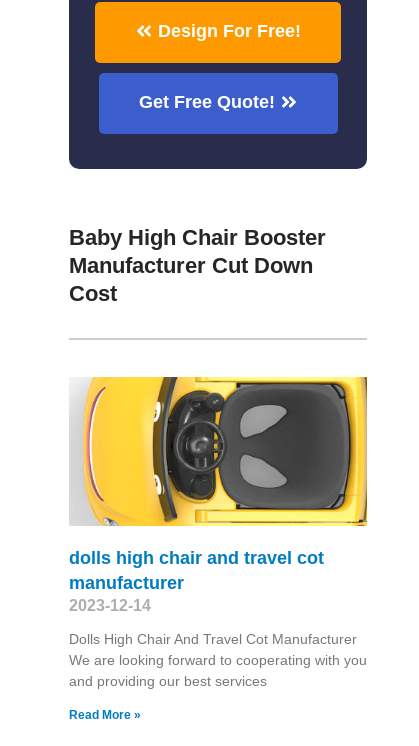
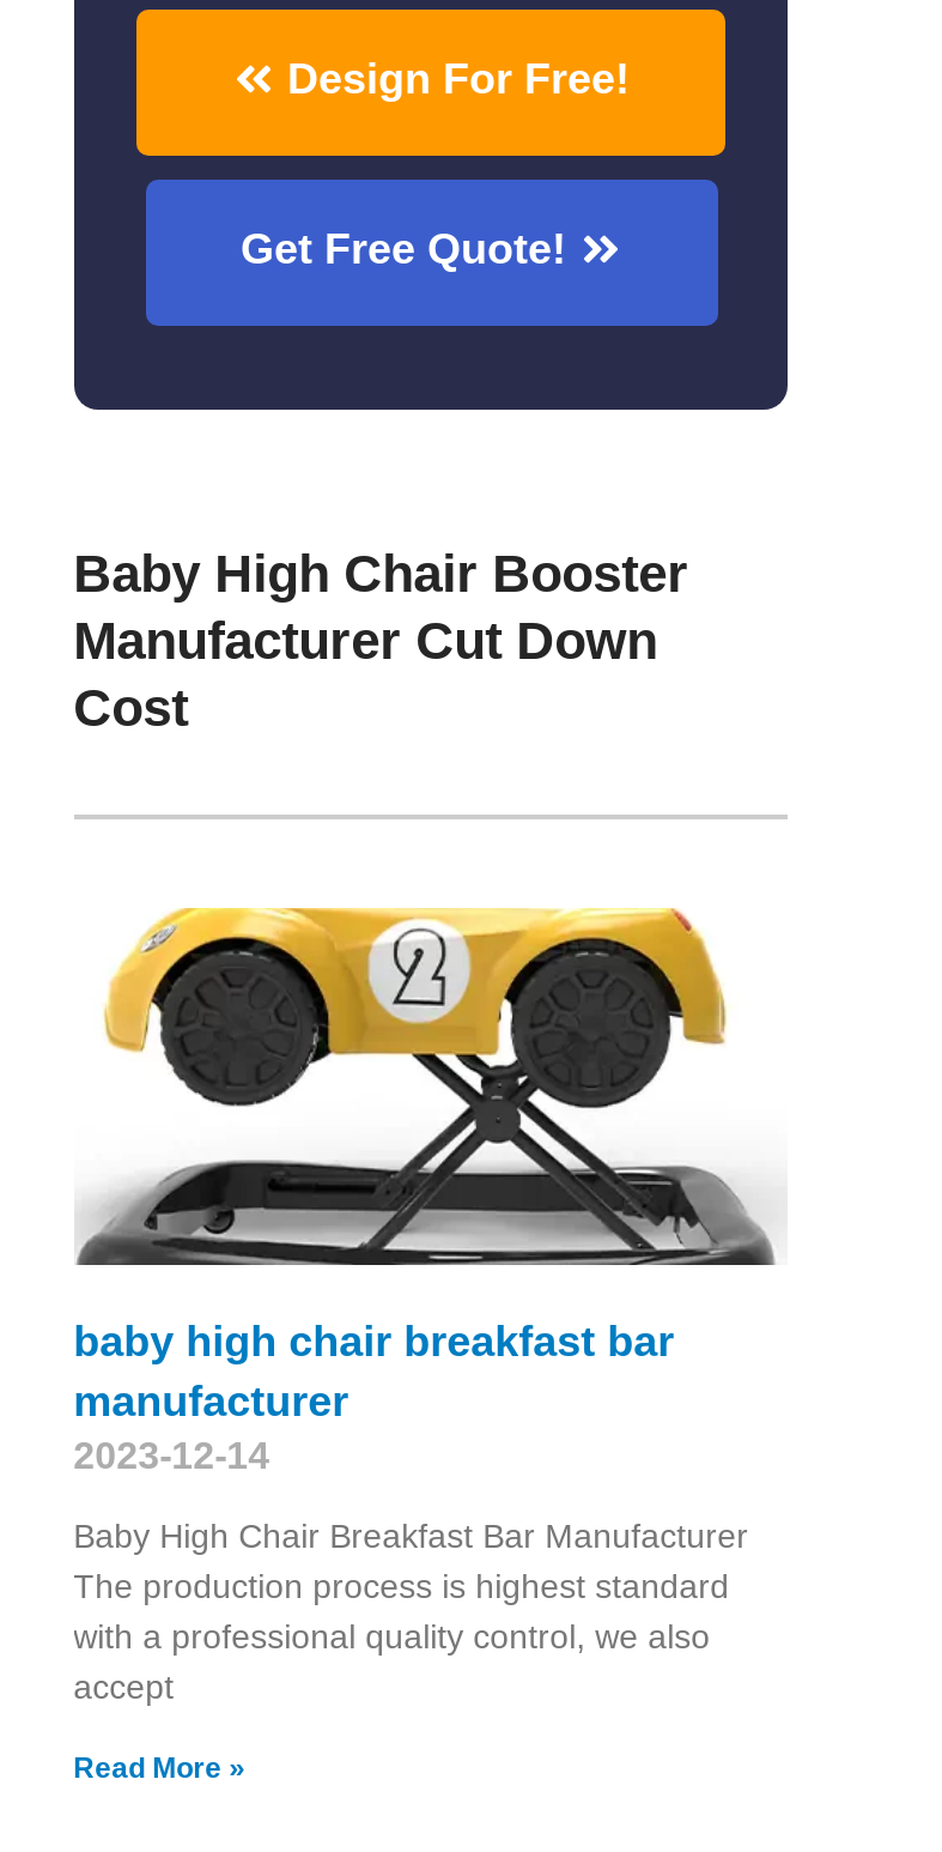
[69,376,368,568] [image] | dolls high chair and travel cot -> [73,906,788,1366] [image] | baby high chair breakfast bar
[69,631,367,689] Dolls High Chair And Travel Cot Manufacturer | We are looking forward to cooperating with you | and providing our best services -> [73,1517,749,1706] Baby High Chair Breakfast Bar Manufacturer | The production process is highest standard | with a professional quality control, we also | accept

